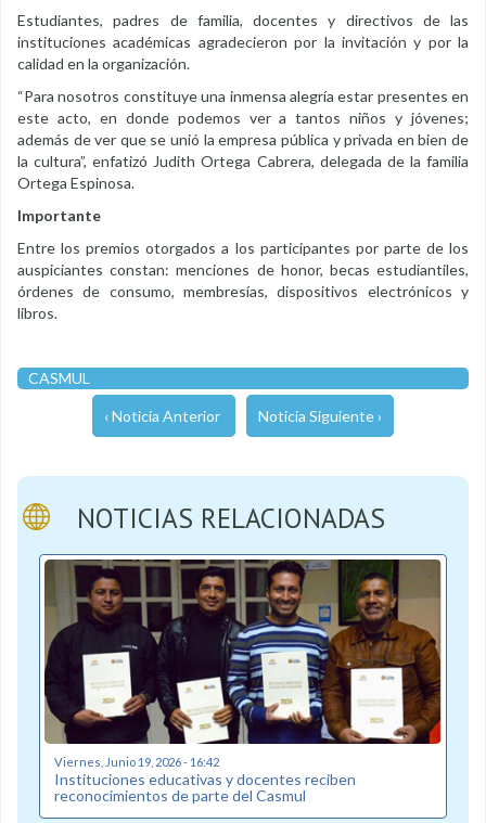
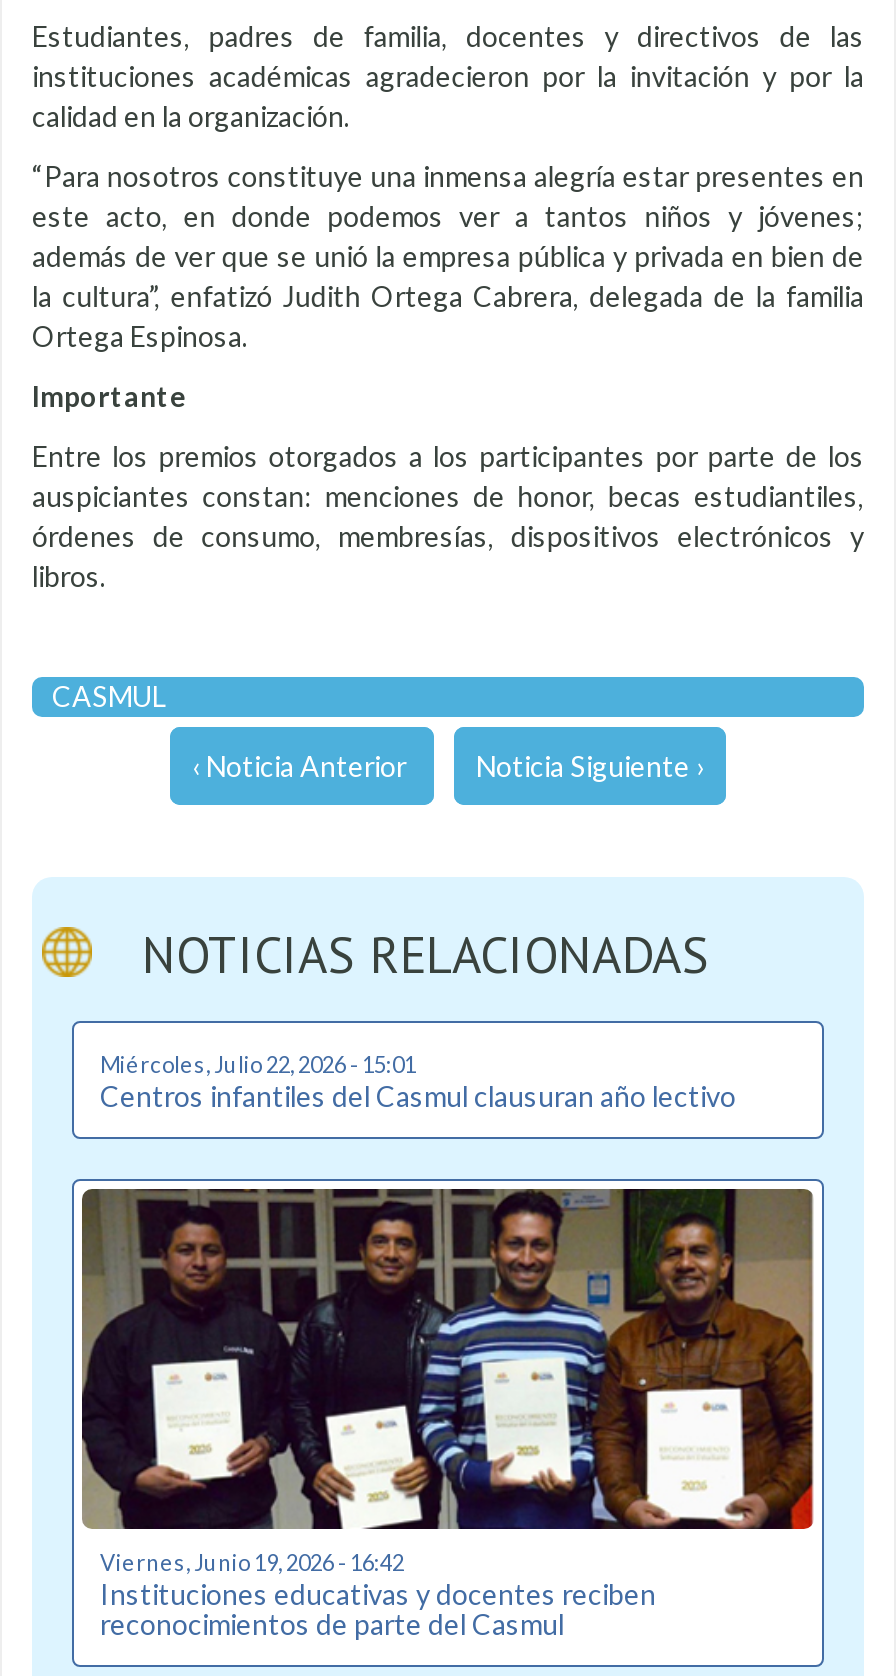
none -> [100,1051,736,1113] Miércoles, Julio 22, 2026 - 15:01 | Centros infantiles del Casmul clausuran año lectivo

